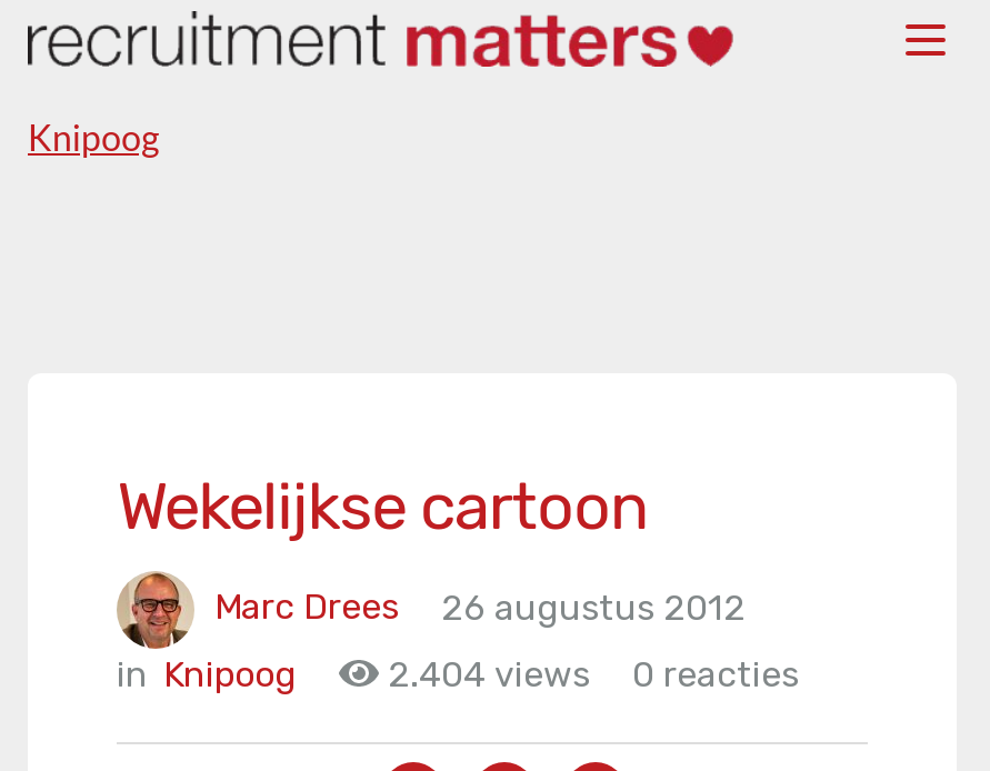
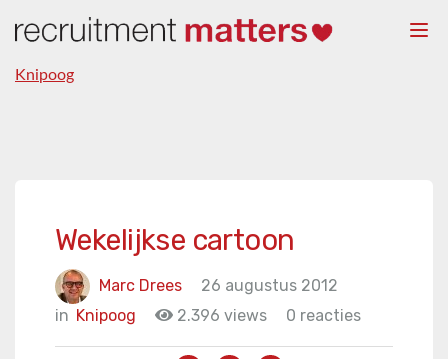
[117,653,799,695] in Knipoog 2.404 views 0 reacties -> [55,306,361,325] in Knipoog 2.396 views 0 reacties

